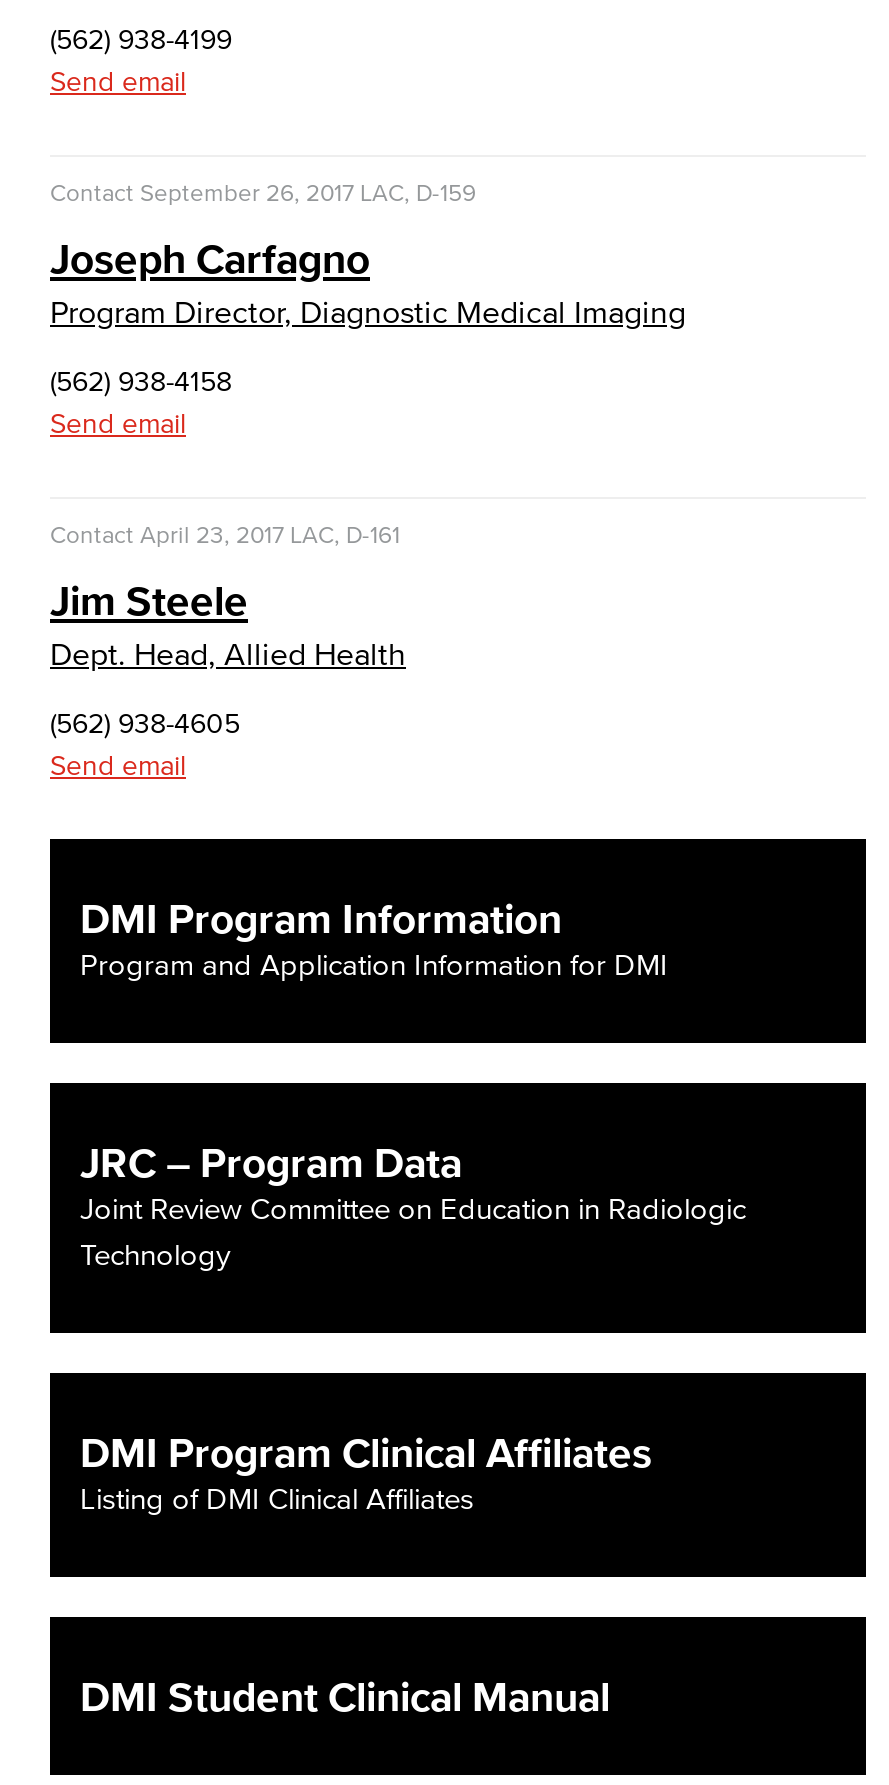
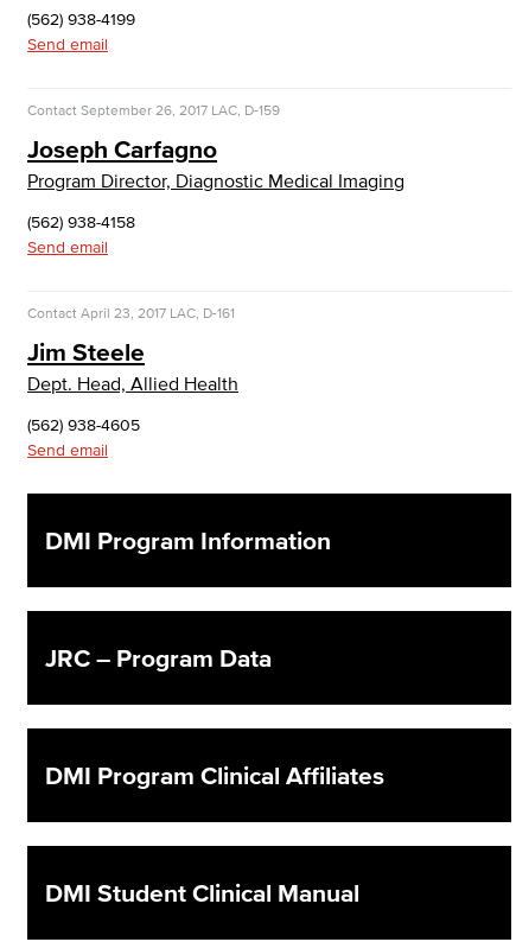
[80,946,668,980] Program and Application Information for DMI -> none
[80,1190,746,1270] Joint Review Committee on Education in Radiologic | Technology -> none
[80,1480,474,1514] Listing of DMI Clinical Affiliates -> none

